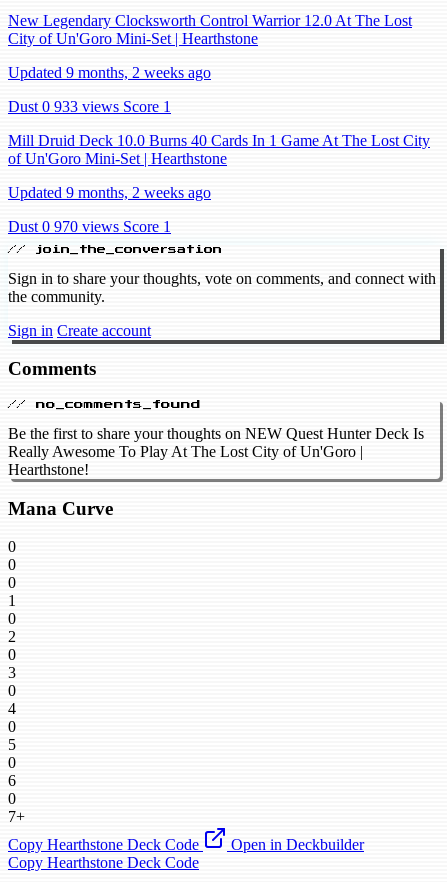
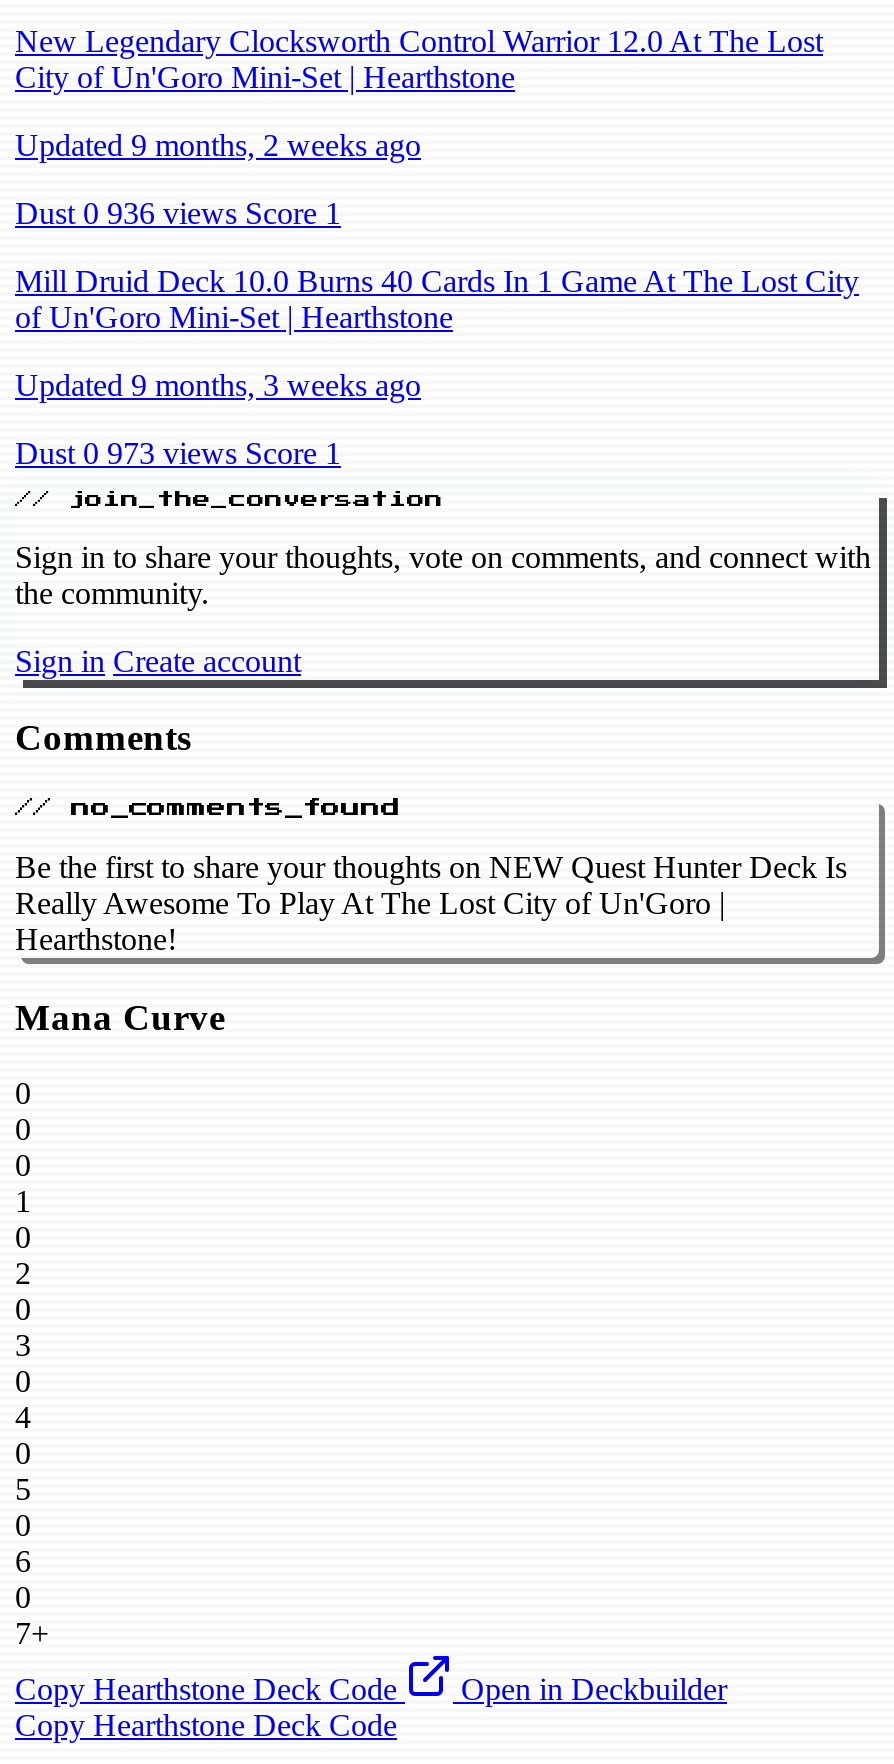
[8,98,171,115] Dust 0 933 views Score 1 -> [15,196,341,230] Dust 0 936 views Score 1
[8,184,211,201] Updated 9 months, 2 weeks ago -> [15,368,421,402] Updated 9 months, 3 weeks ago
[8,218,171,235] Dust 0 970 views Score 1 -> [15,436,341,470] Dust 0 973 views Score 1

